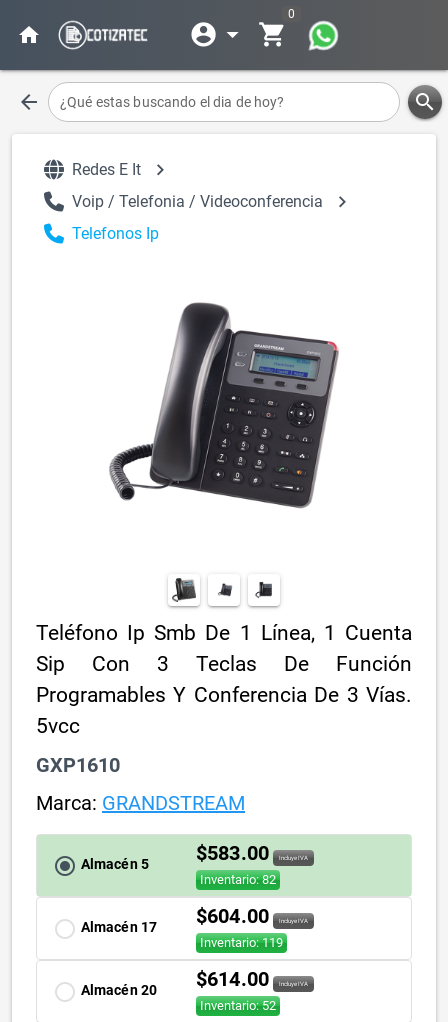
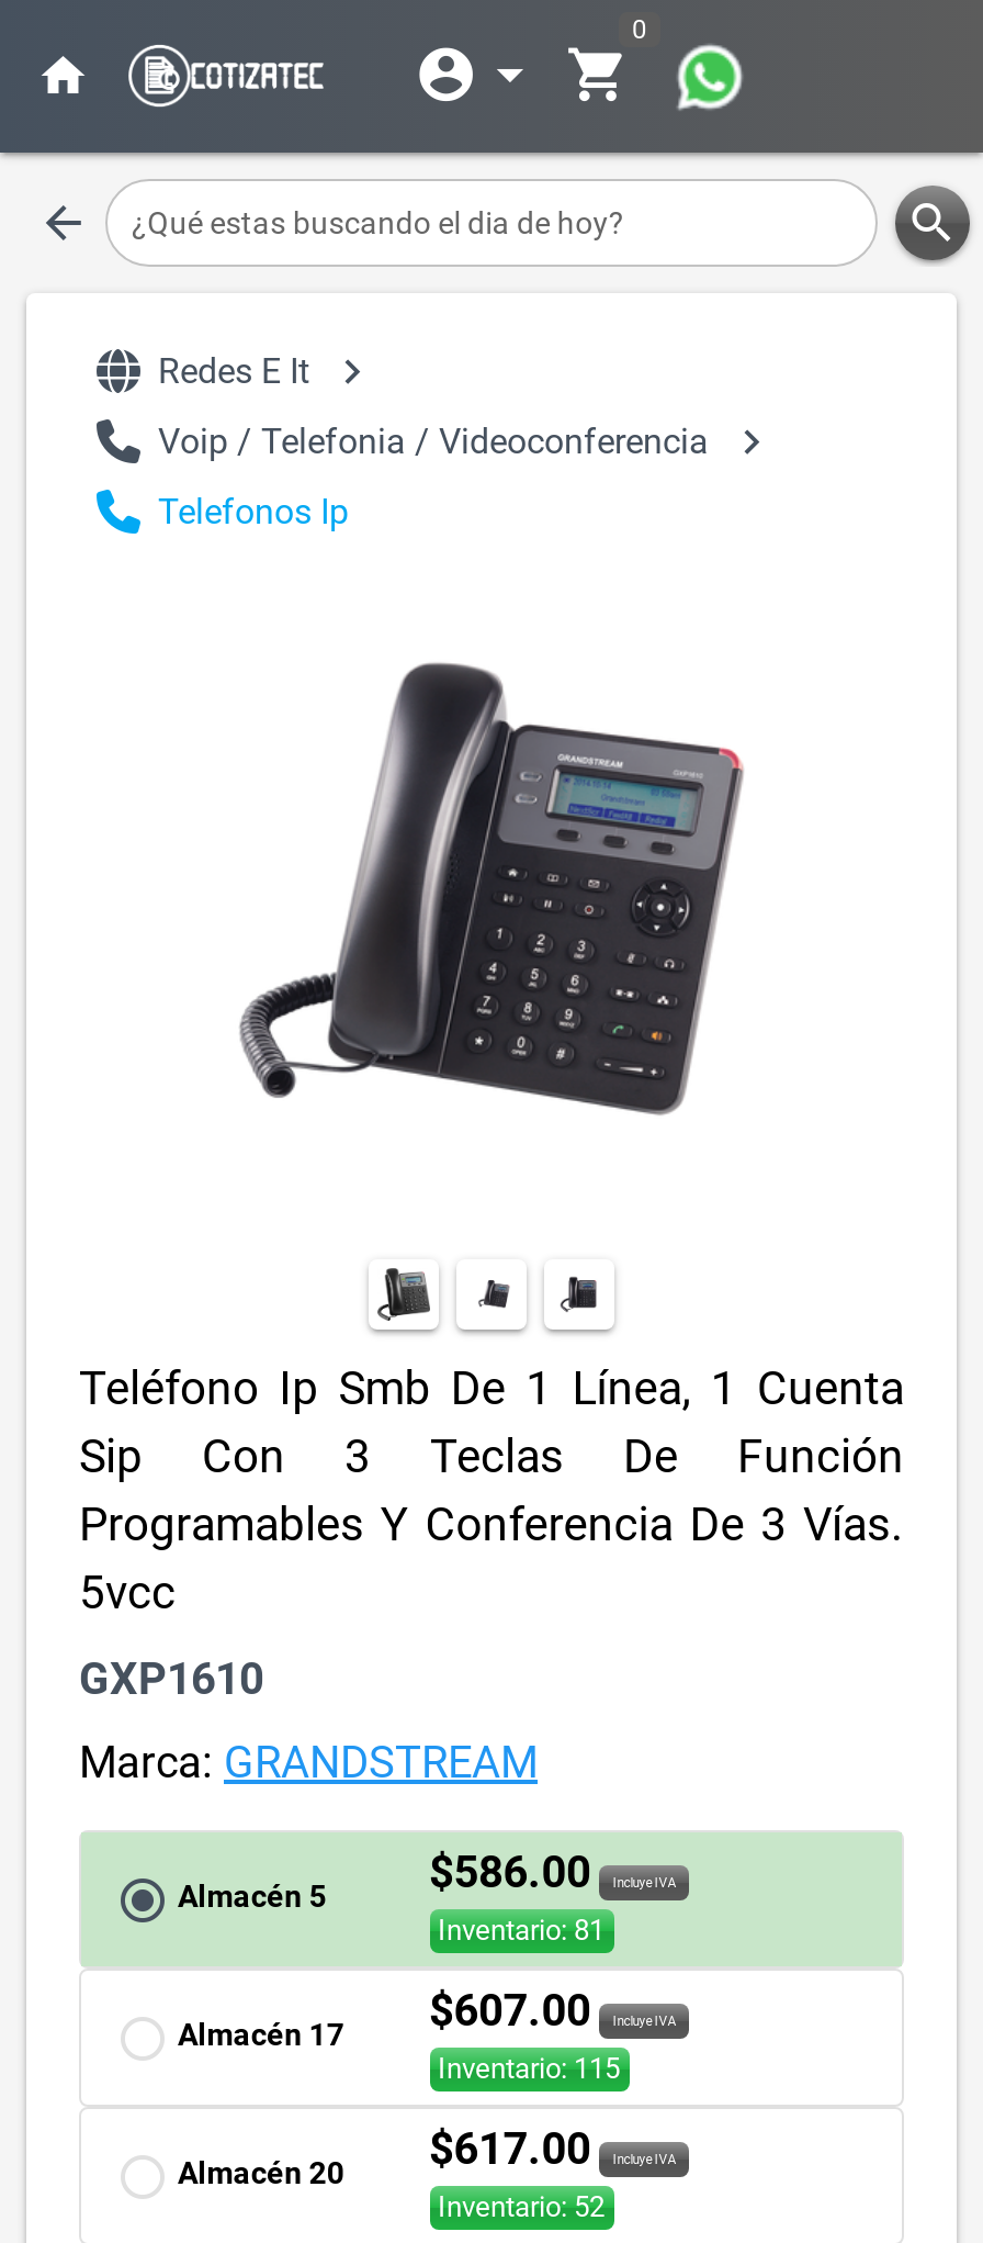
[195,841,269,865] $583.00 -> [429,1846,591,1898] $586.00
[199,872,275,887] Inventario: 82 -> [438,1914,605,1947] Inventario: 81
[195,904,269,928] $604.00 -> [429,1984,591,2037] $607.00
[199,935,282,950] Inventario: 119 -> [438,2052,620,2085] Inventario: 115
[195,967,269,991] $614.00 -> [429,2122,591,2175] $617.00

